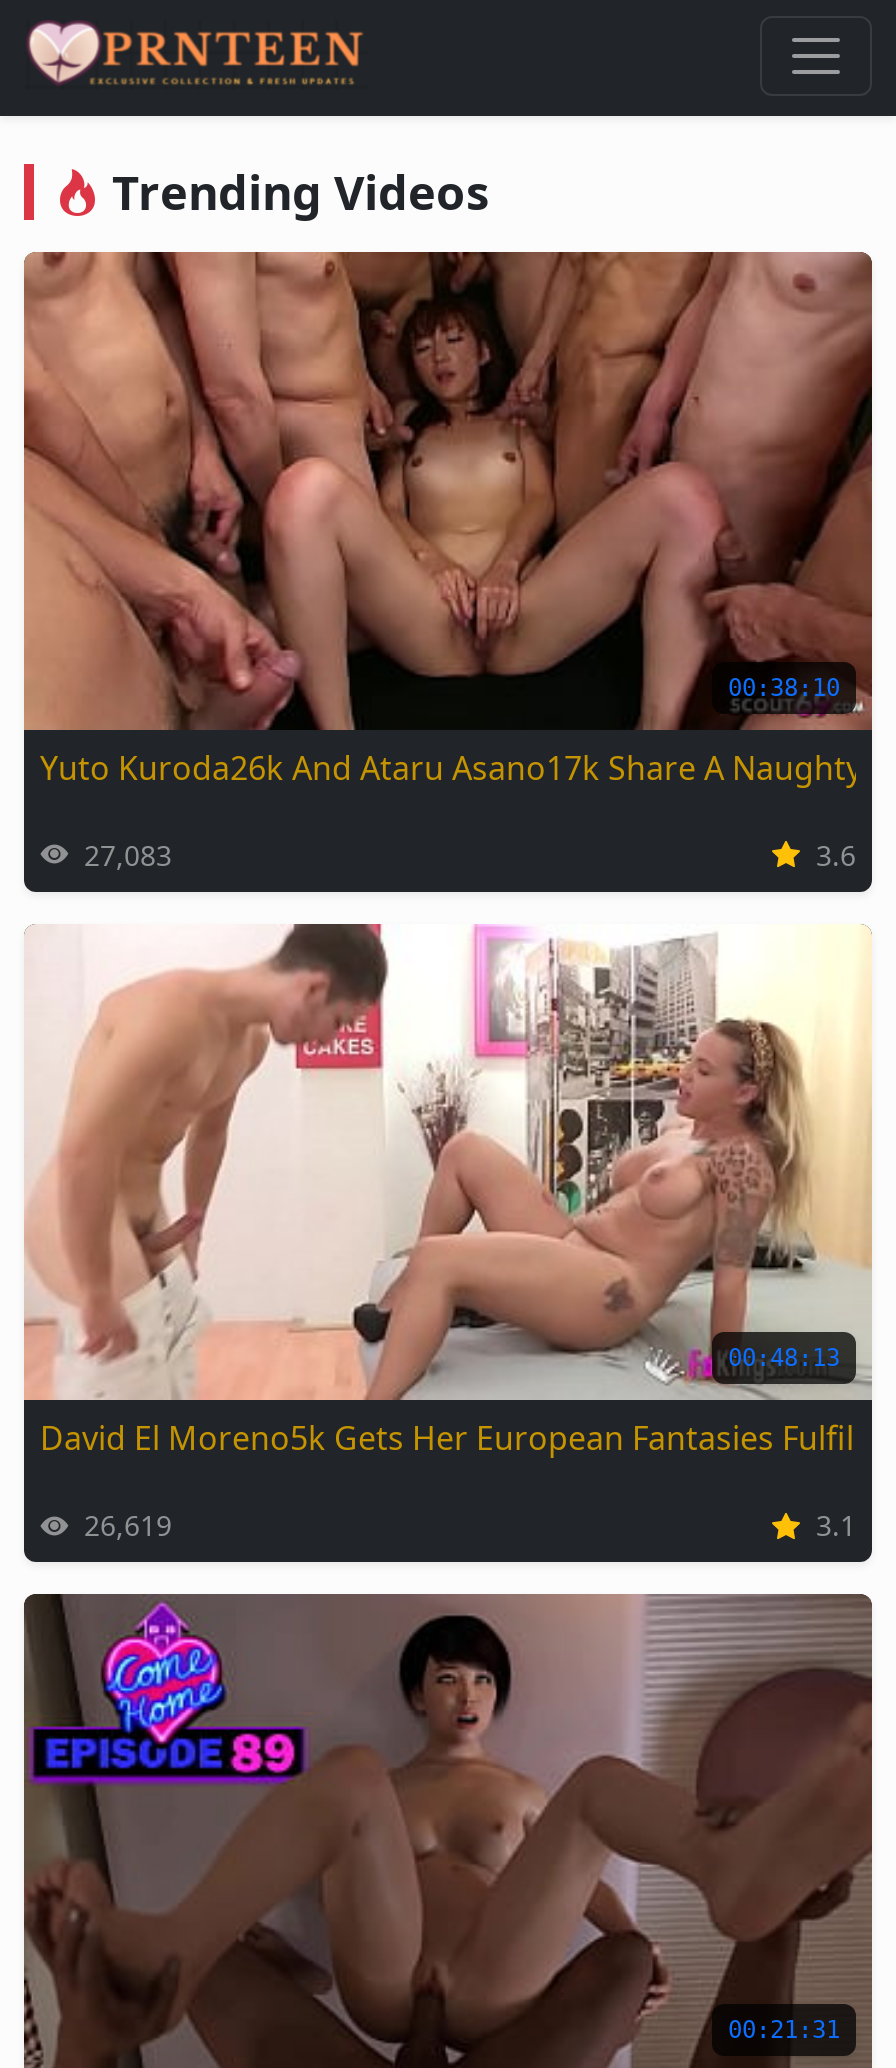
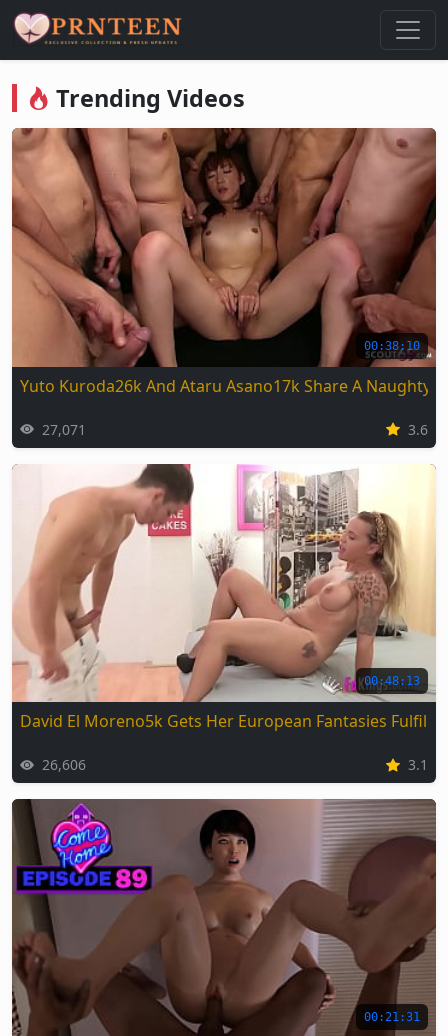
[76,835,172,873] 27,083 -> [38,419,86,438] 27,071
[76,1506,172,1544] 26,619 -> [38,755,86,774] 26,606

